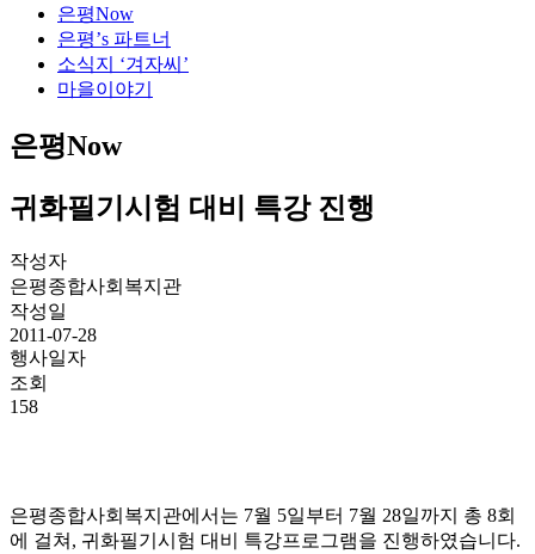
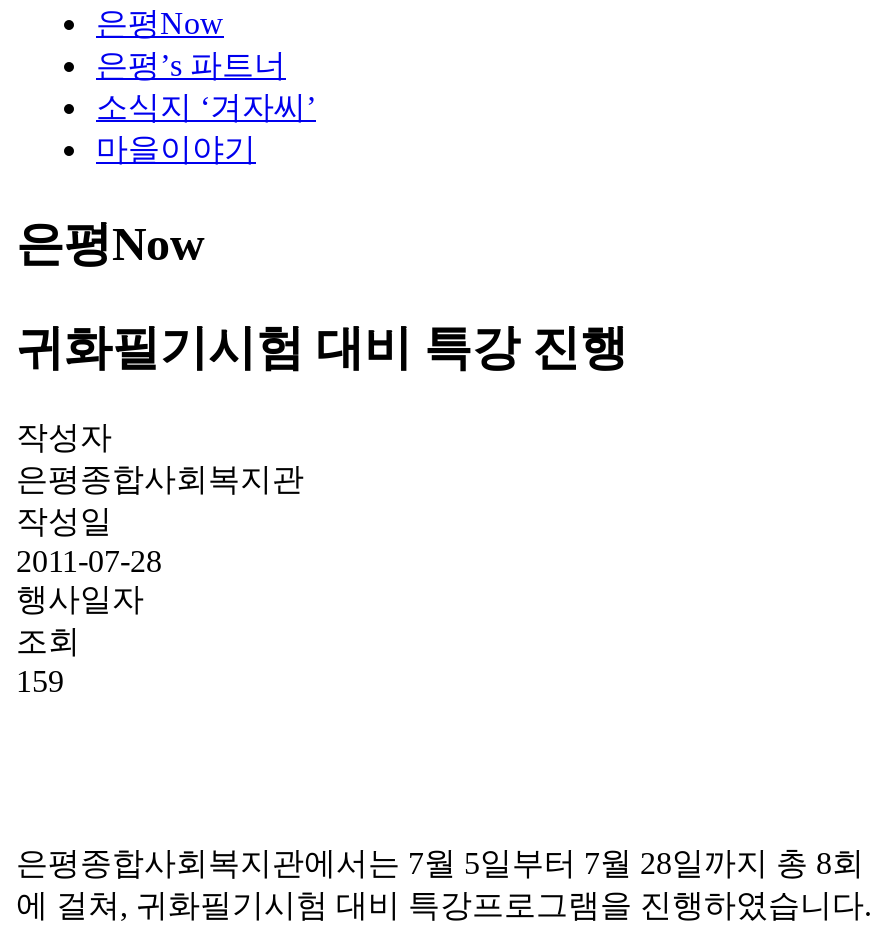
[10,397,38,417] 158 -> [16,665,64,699] 159

